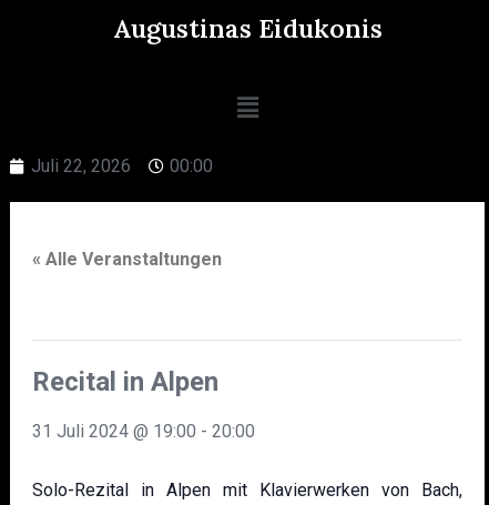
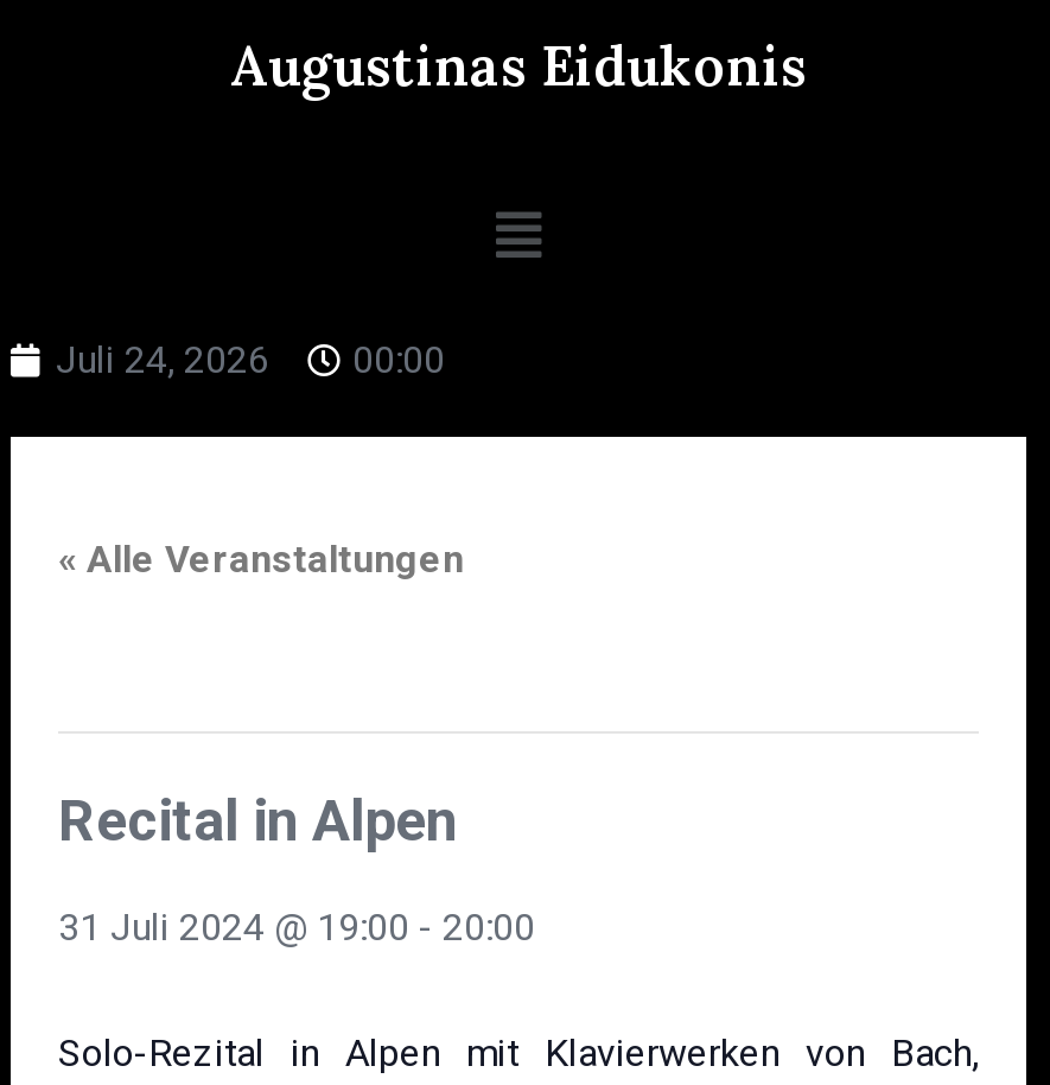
[31,155,213,176] Juli 22, 2026 00:00 -> [56,337,445,382] Juli 24, 2026 00:00

